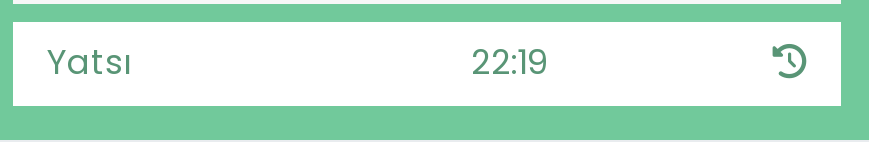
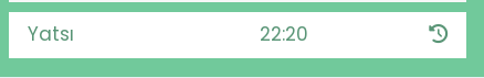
[471,38,549,86] 22:19 -> [259,21,308,47] 22:20

